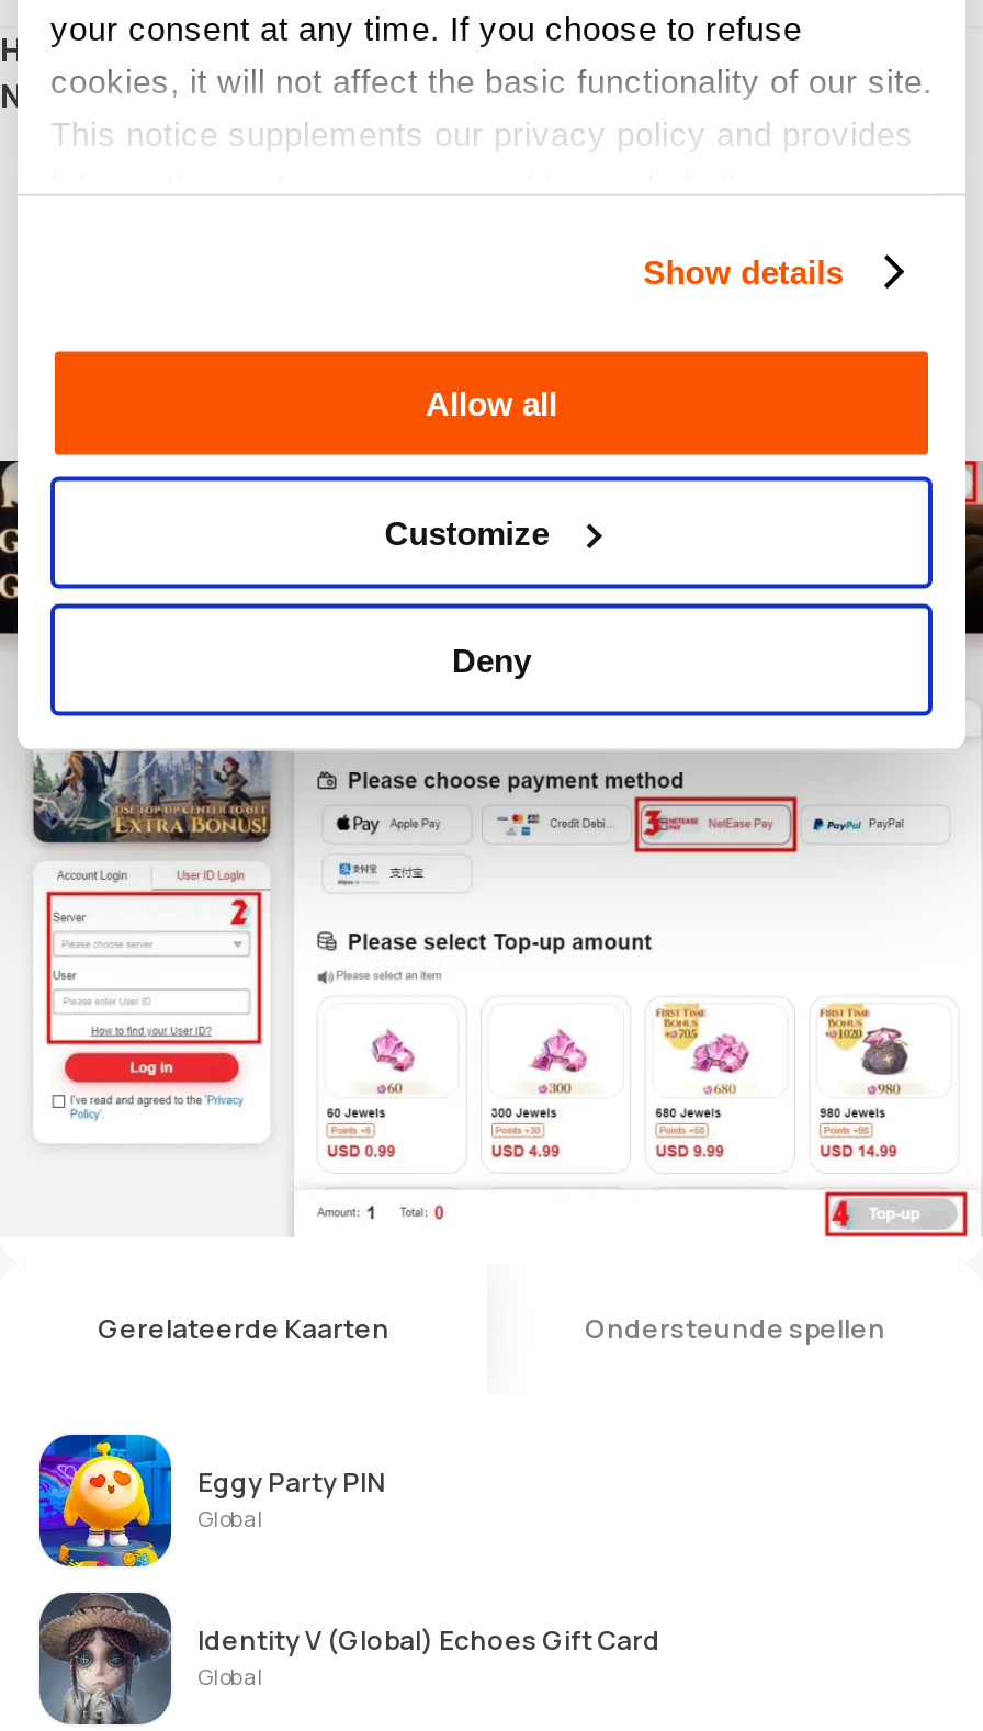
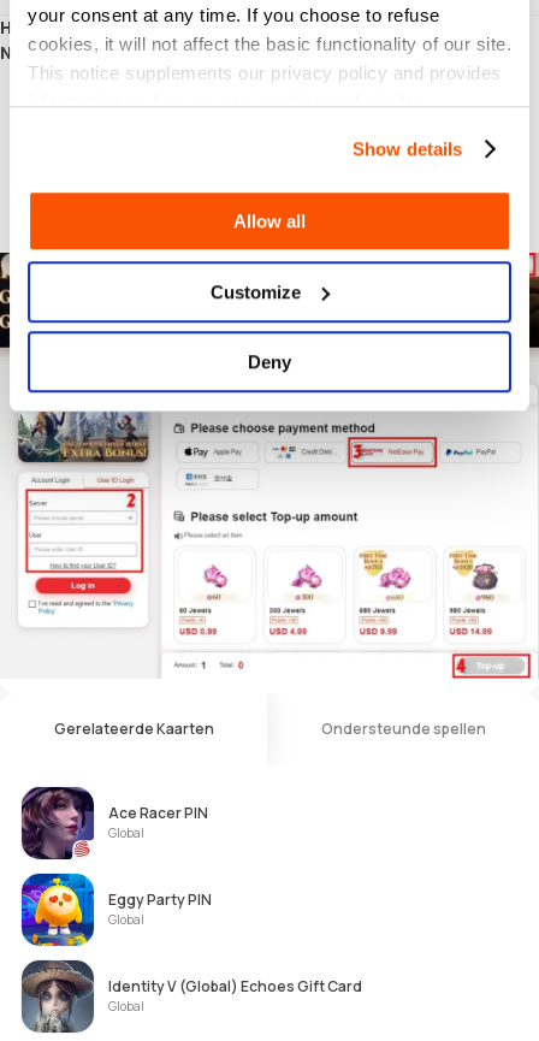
none -> [20,786,208,860] [image] | Ace Racer PIN | Global

